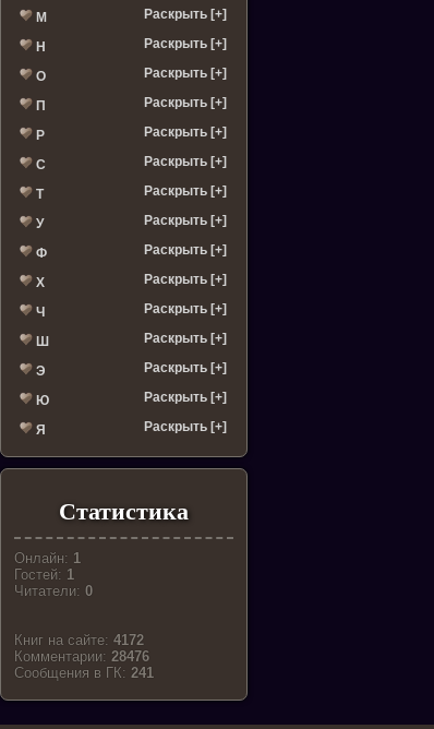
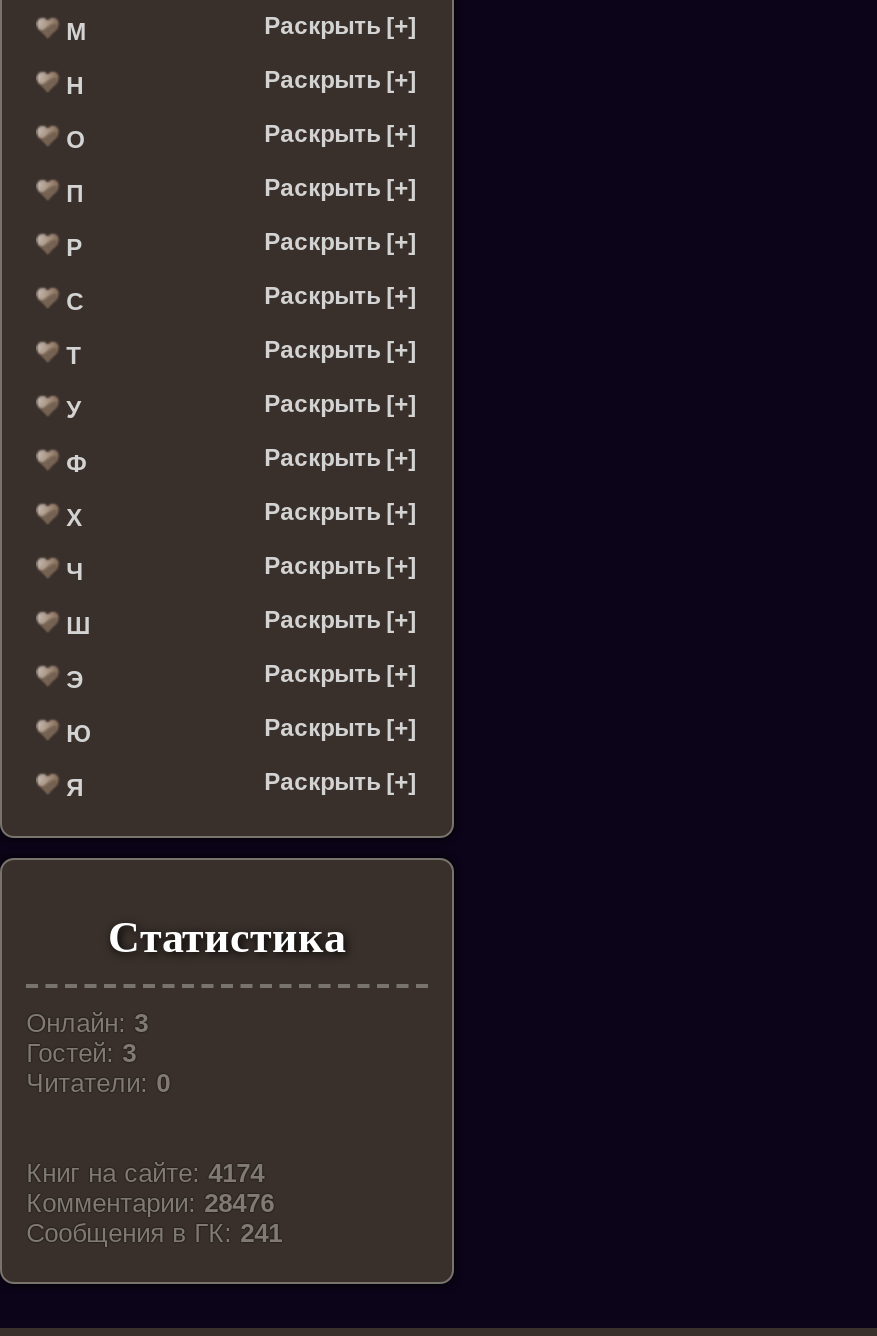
[14,550,81,566] Онлайн: 1 -> [26,1007,148,1037] Онлайн: 3
[14,566,74,582] Гостей: 1 -> [26,1037,136,1067] Гостей: 3
[14,632,144,648] Книг на сайте: 4172 -> [26,1157,264,1187] Книг на сайте: 4174

